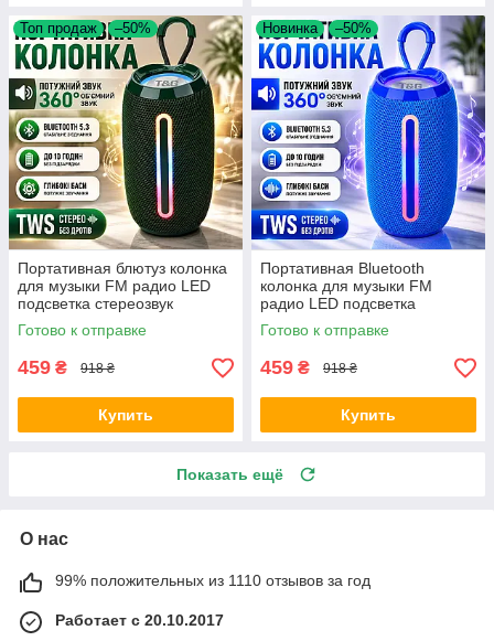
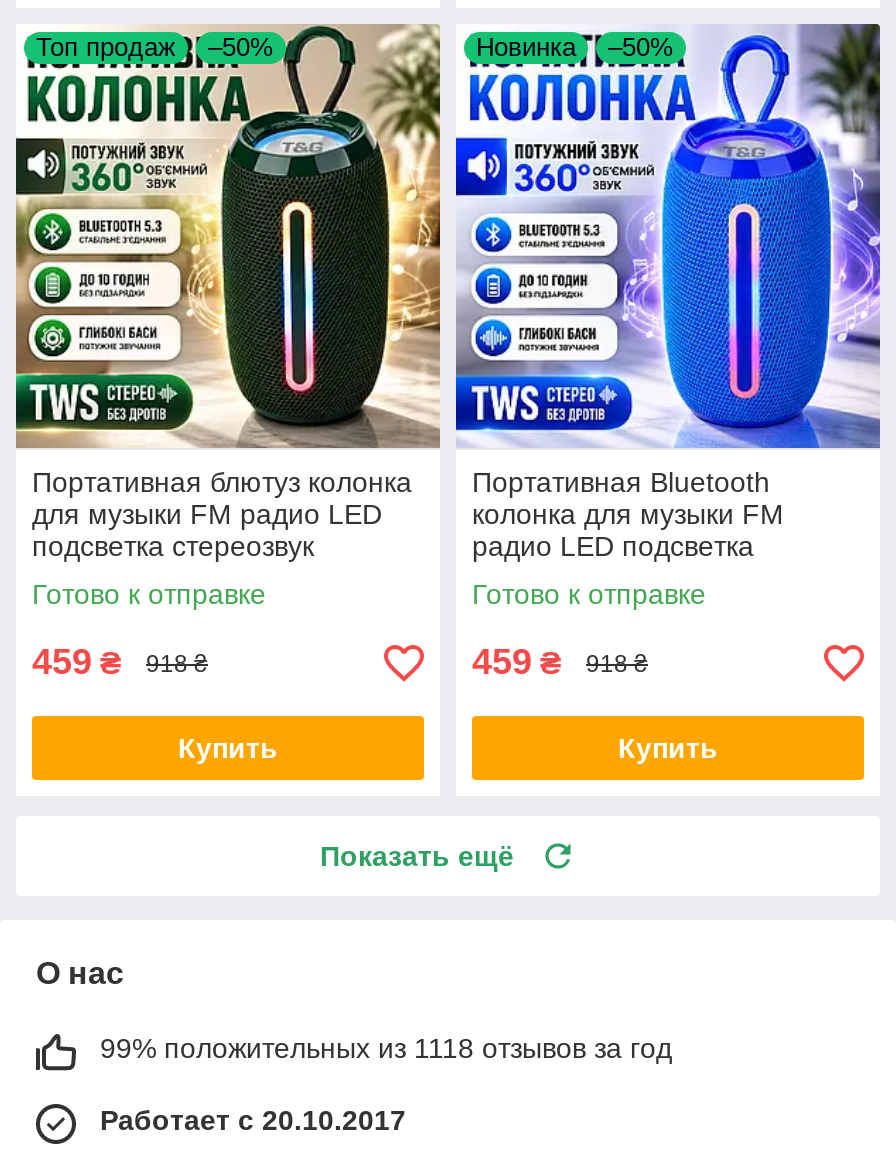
[55,572,370,590] 99% положительных из 1110 отзывов за год -> [100,1033,672,1065] 99% положительных из 1118 отзывов за год

